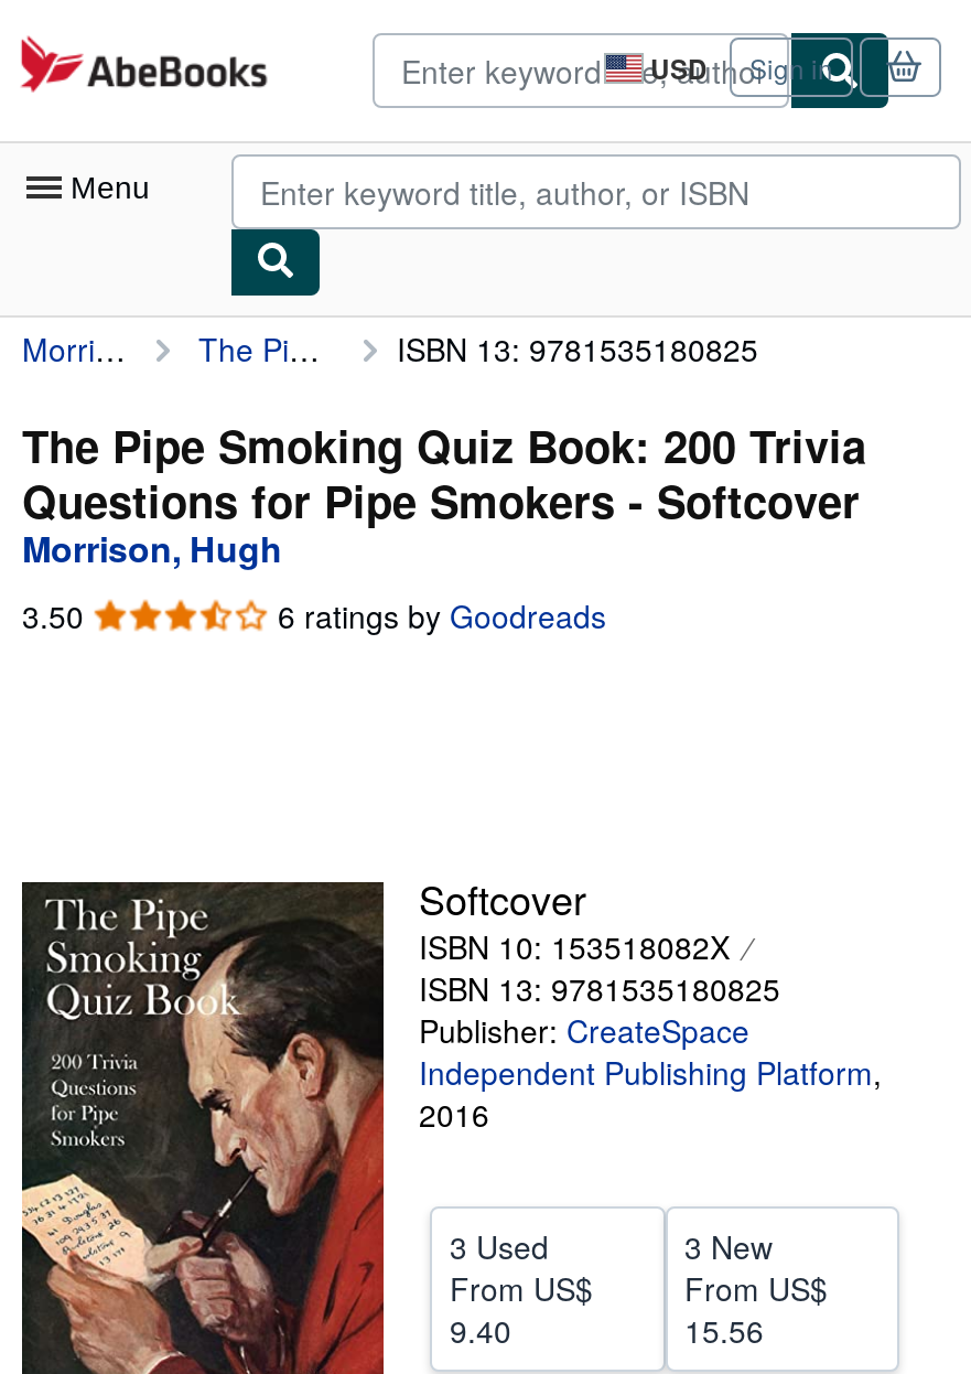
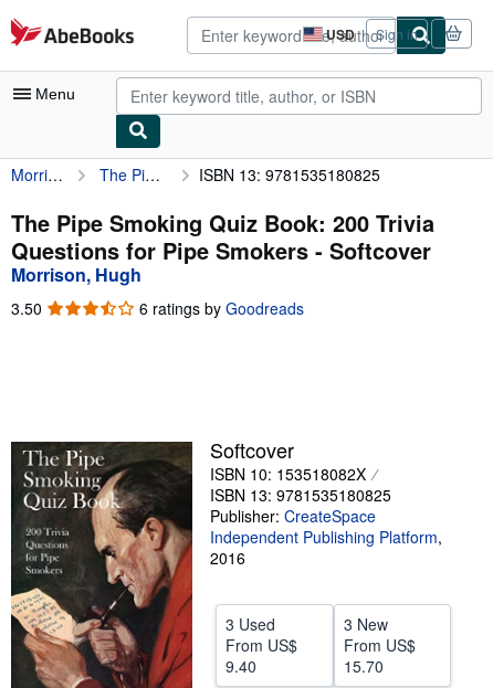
[684,1308,764,1352] 15.56 -> [343,655,383,677] 15.70

